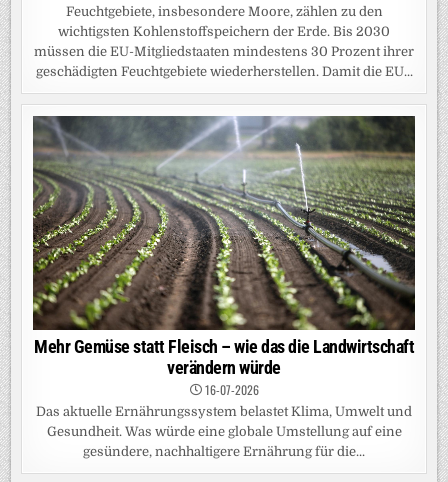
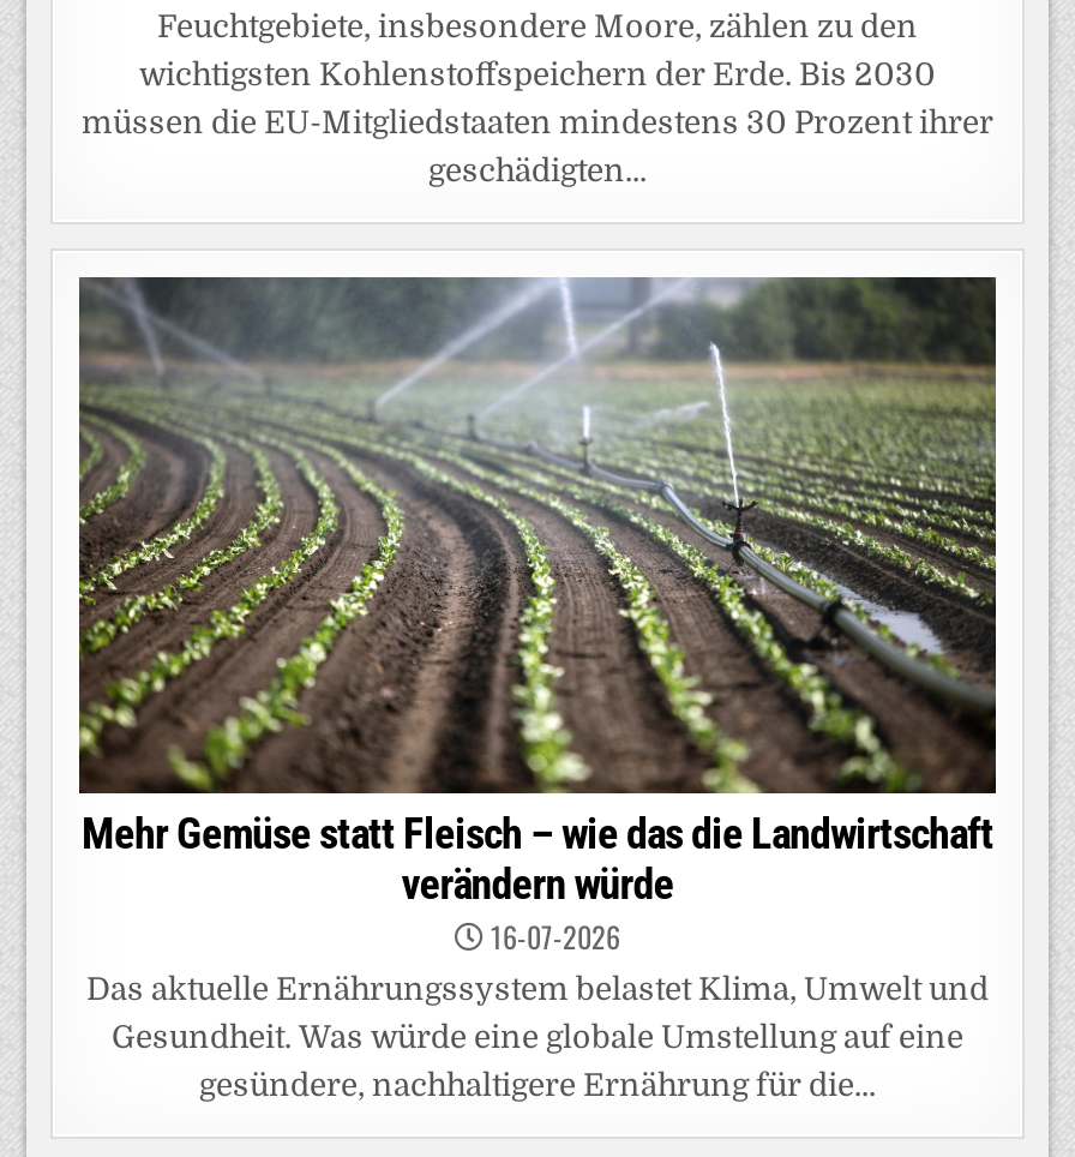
[35,64,412,79] geschädigten Feuchtgebiete wiederherstellen. Damit die EU... -> [428,153,647,189] geschädigten...

